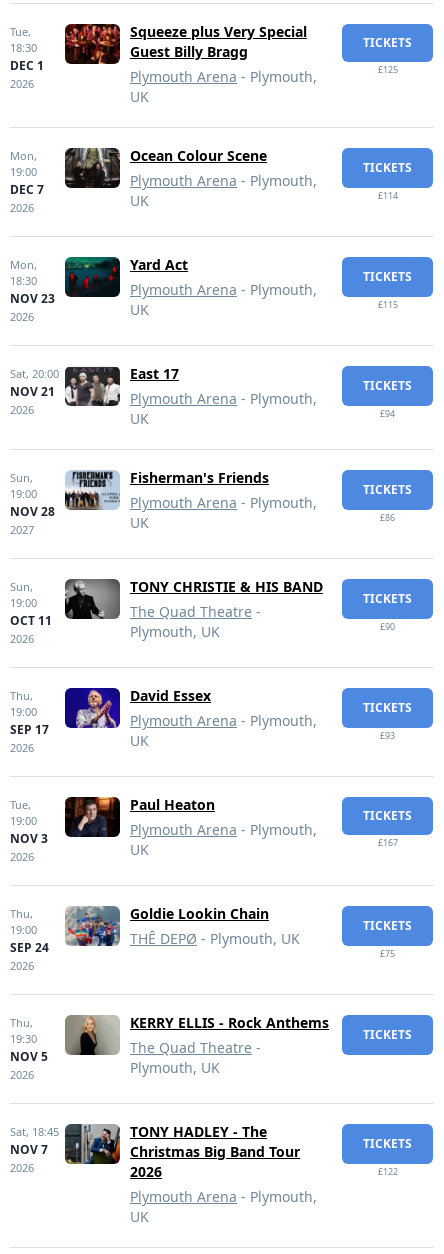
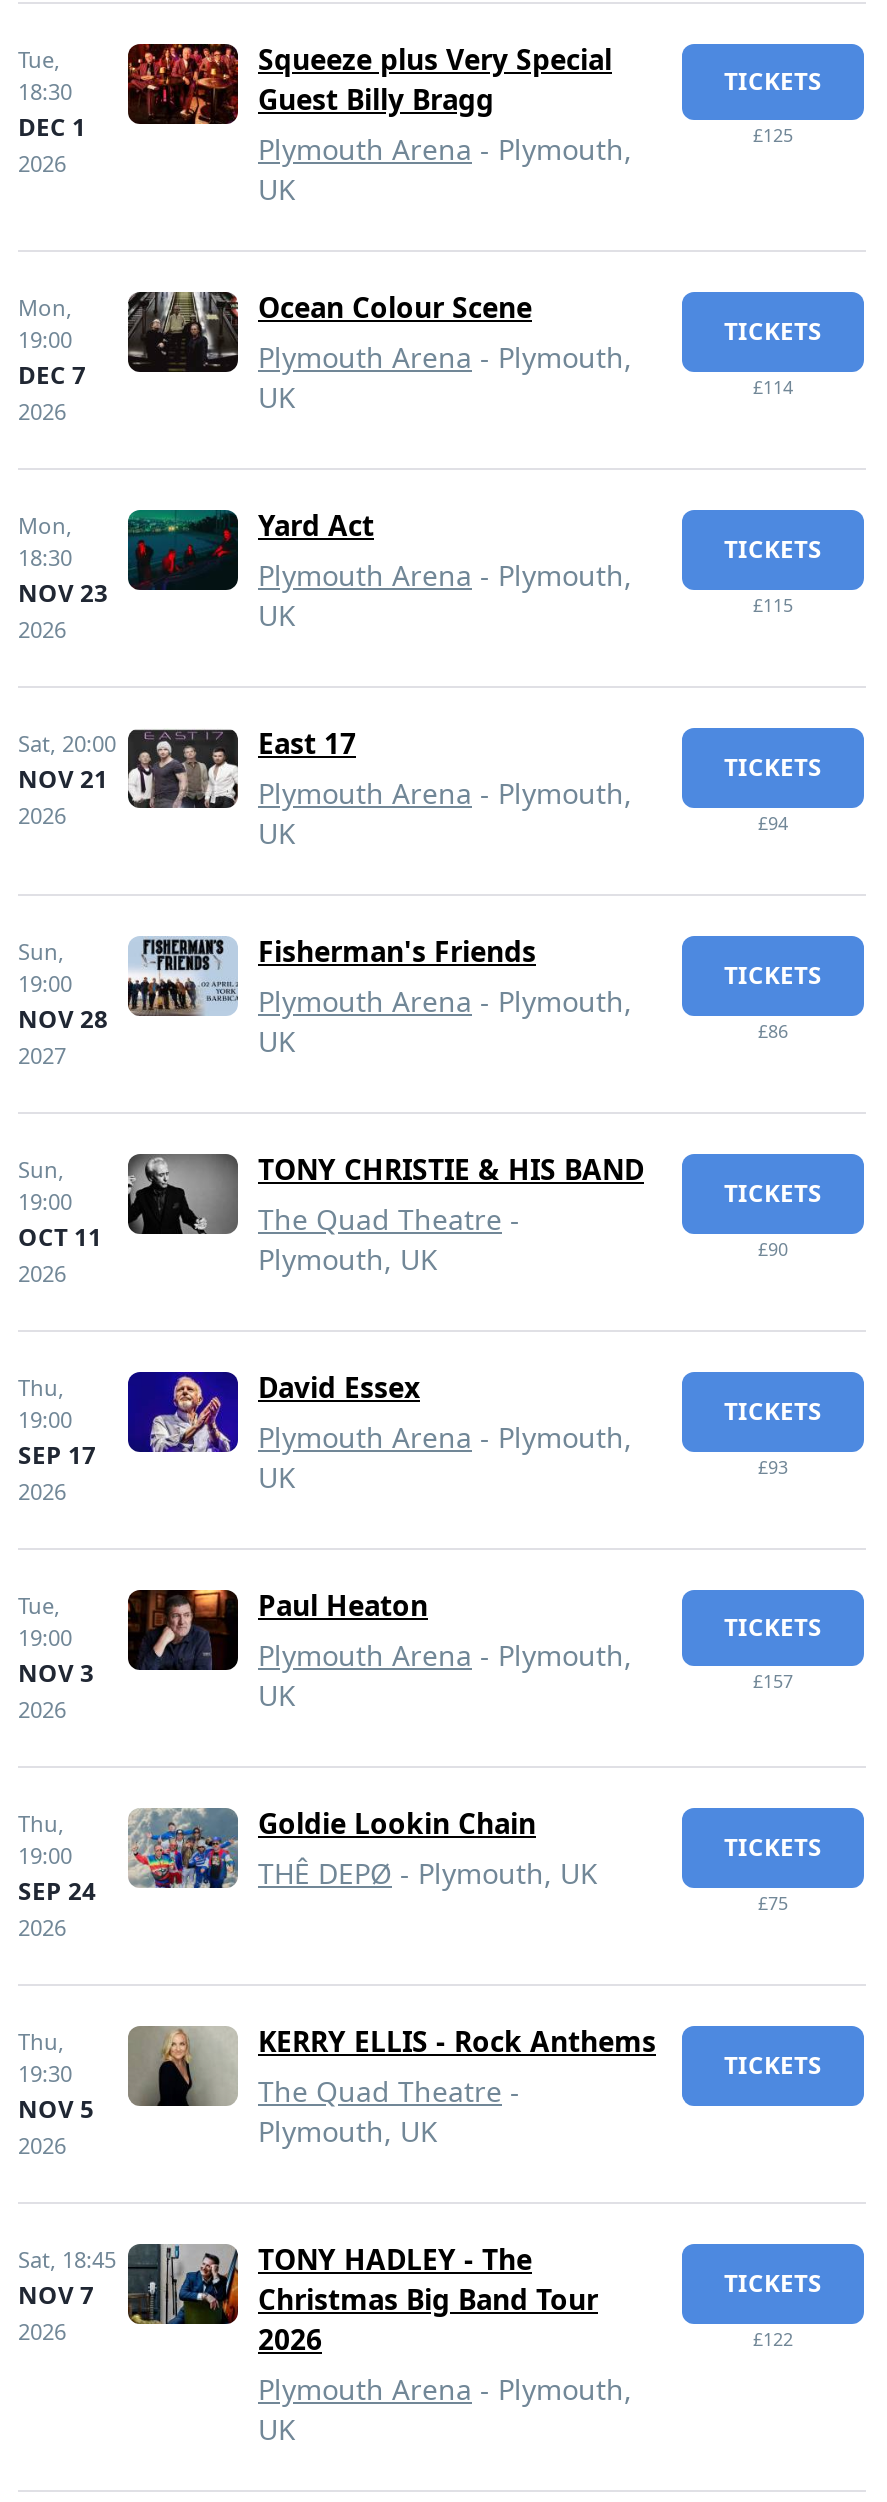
[377,836,397,849] £167 -> [753,1668,793,1694] £157

